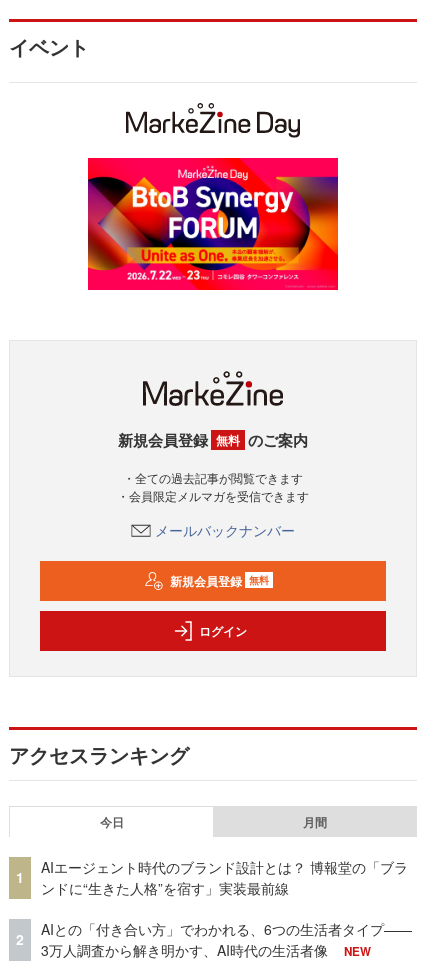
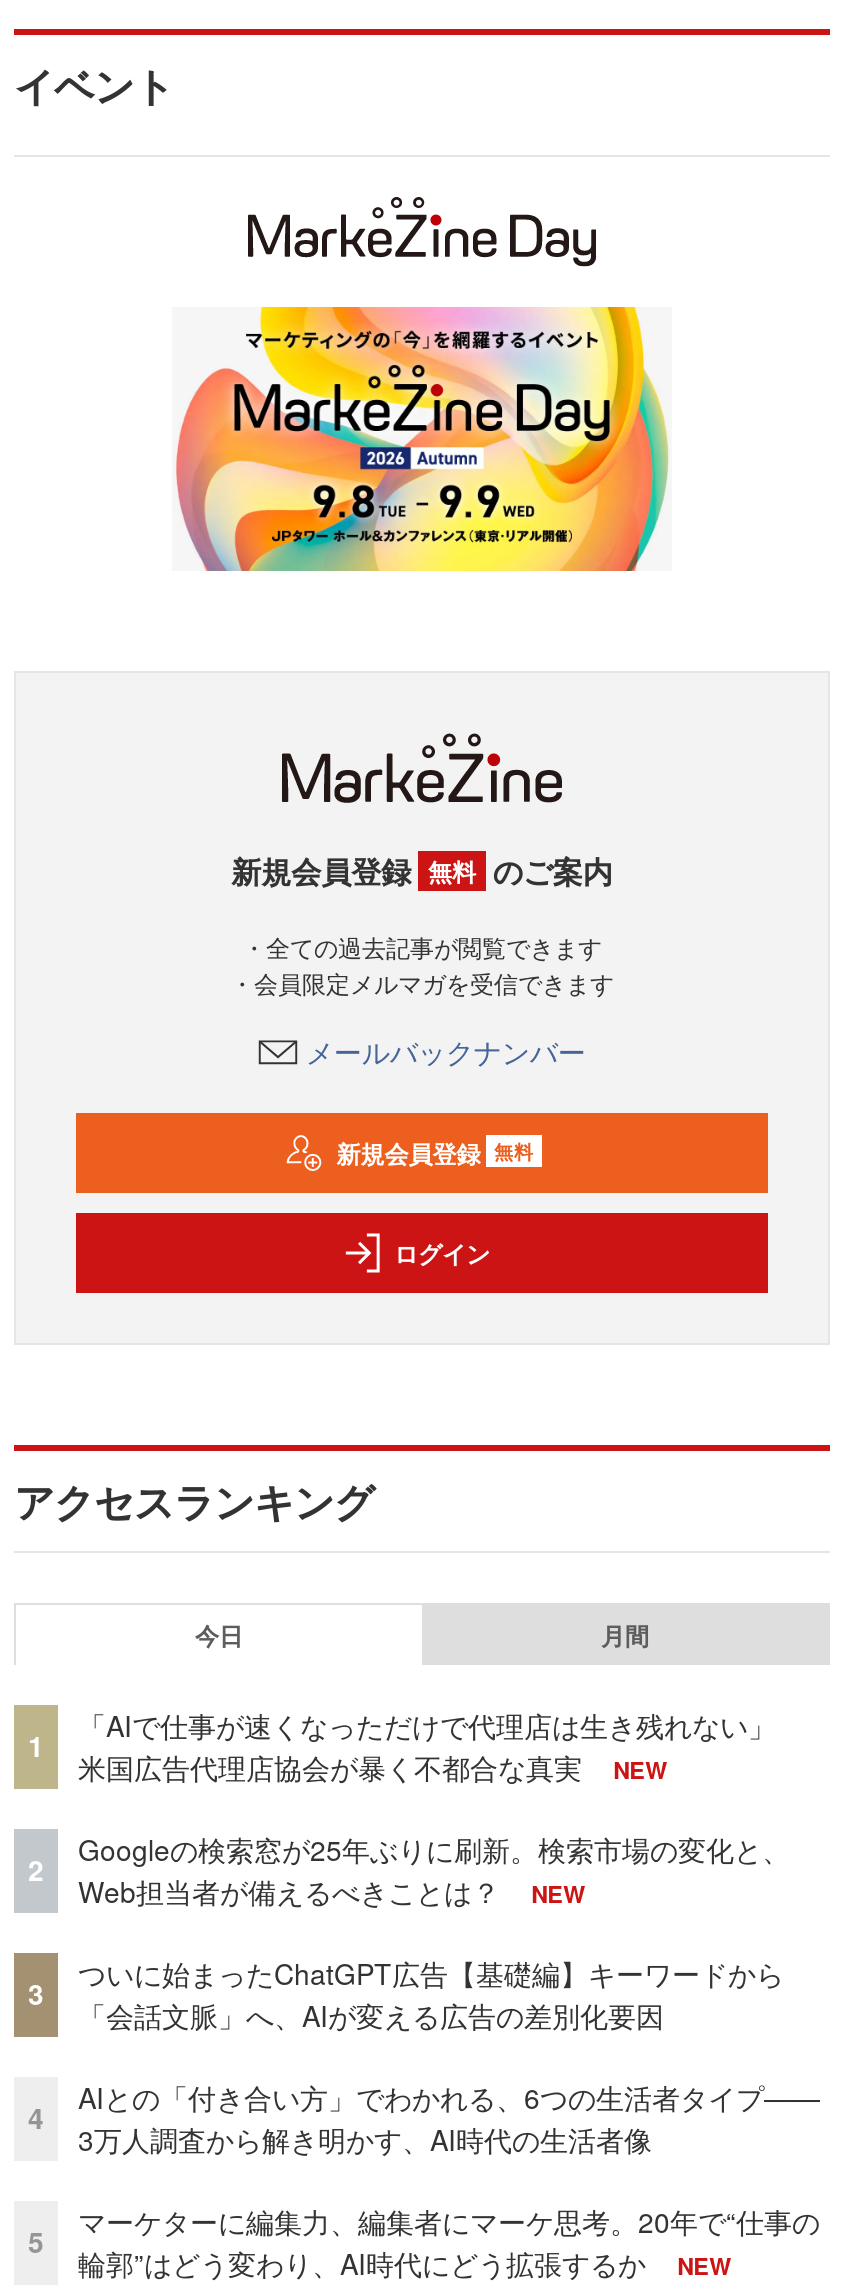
[87,157,339,291] [image] -> [172,305,672,573] [image]
[41,856,408,897] AIエージェント時代のブランド設計とは？ 博報堂の「ブラ | ンドに“生きた人格”を宿す」実装最前線 -> [78,1704,804,1786] 「AIで仕事が速くなっただけで代理店は生き残れない」 | 米国広告代理店協会が暴く不都合な真実 | NEW
none -> [28,1828,790,2013] Googleの検索窓が25年ぶりに刷新。検索市場の変化と、 | Web担当者が備えるべきことは？ | NEW | 3
none -> [28,1952,784,2137] ついに始まったChatGPT広告【基礎編】キーワードから | 「会話文脈」へ、AIが変える広告の差別化要因 | 4
none -> [28,2221,44,2261] 5
none -> [78,2200,820,2282] マーケターに編集力、編集者にマーケ思考。20年で“仕事の | 輪郭”はどう変わり、AI時代にどう拡張するか

